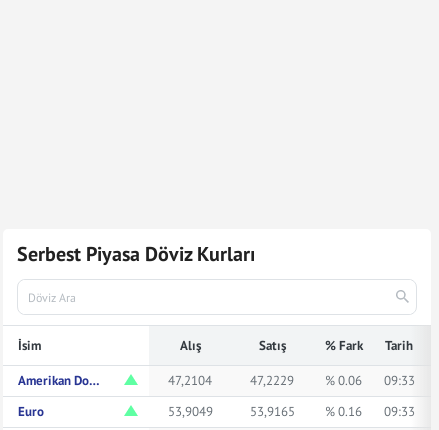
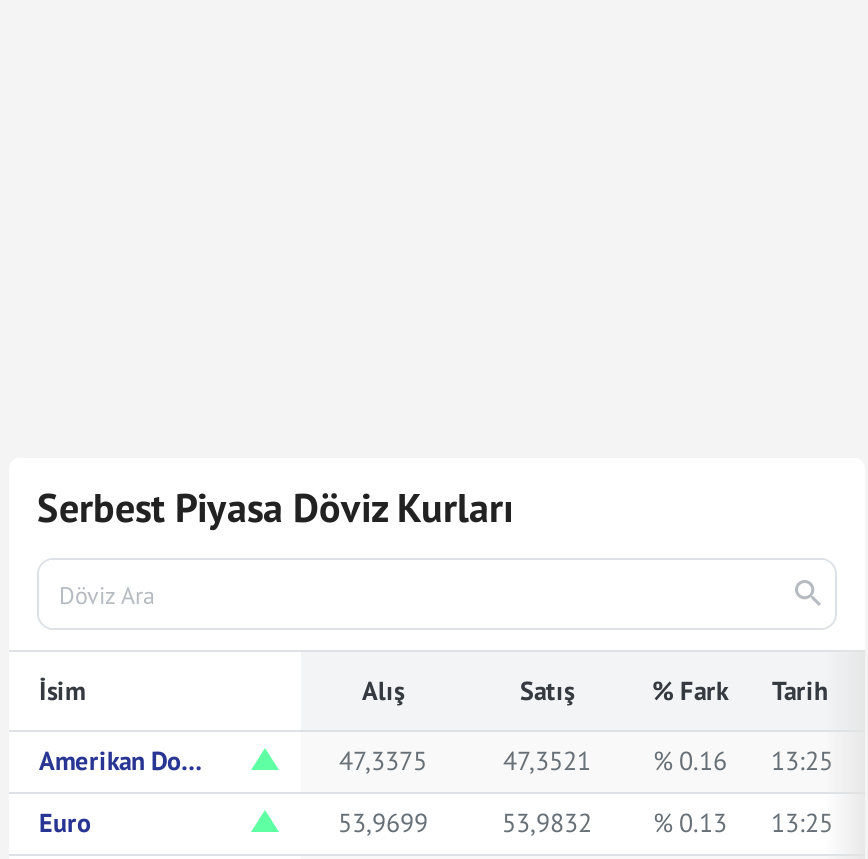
[168,372,212,389] 47,2104 -> [339,744,427,778] 47,3375
[250,372,294,389] 47,2229 -> [503,744,591,778] 47,3521
[325,372,362,389] % 0.06 -> [653,744,727,778] % 0.16
[384,372,415,389] 09:33 -> [771,744,833,778] 13:25
[167,403,212,420] 53,9049 -> [338,806,428,840] 53,9699
[249,403,294,420] 53,9165 -> [502,806,592,840] 53,9832
[325,403,362,420] % 0.16 -> [653,806,727,840] % 0.13
[384,403,415,420] 09:33 -> [771,806,833,840] 13:25

